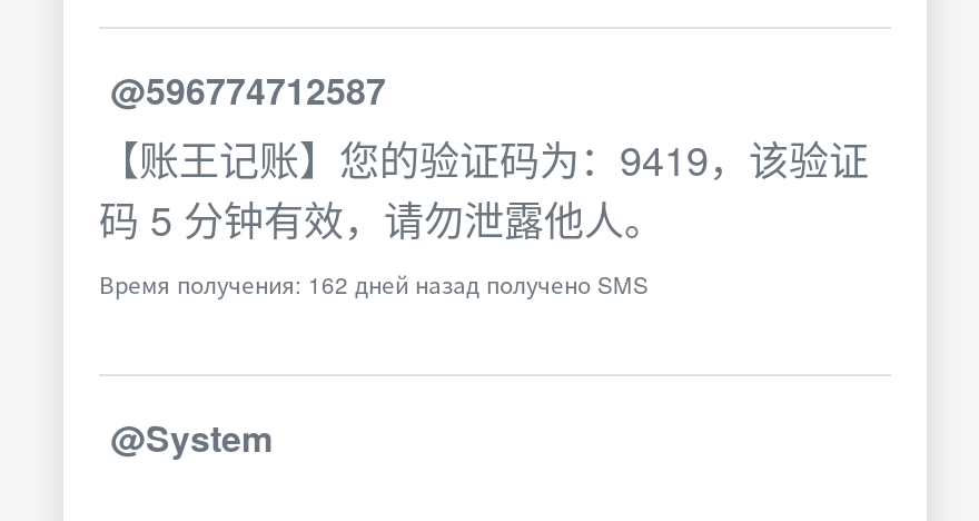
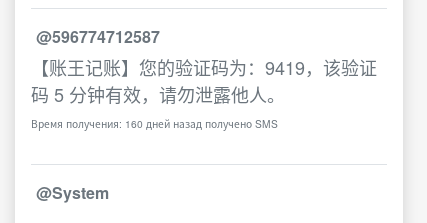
[99,267,649,301] Время получения: 162 дней назад получено SMS -> [31,116,278,131] Время получения: 160 дней назад получено SMS

